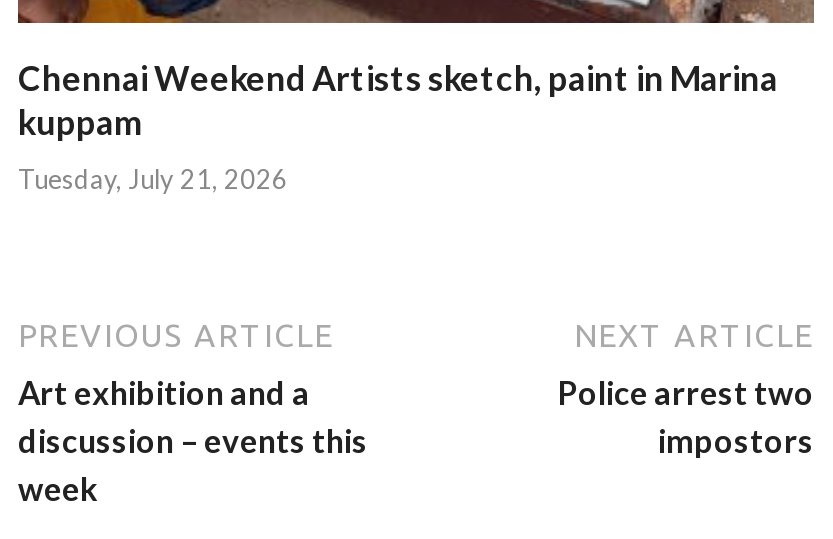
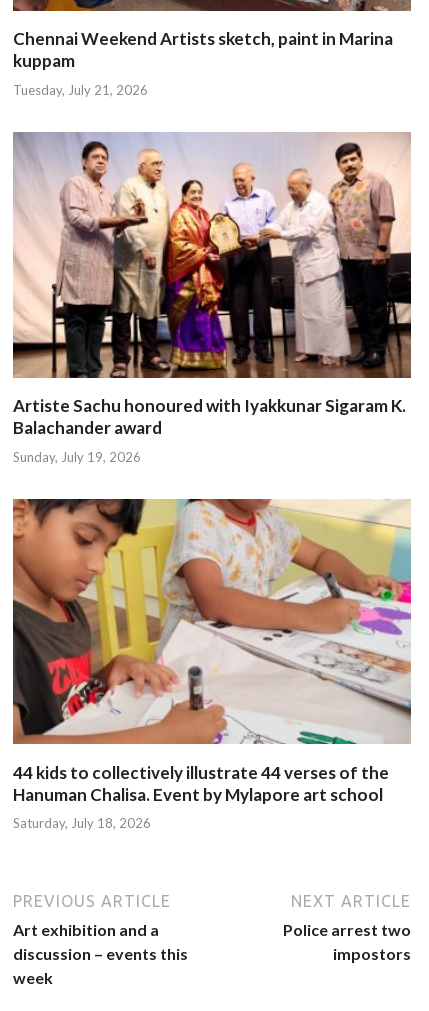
none -> [12,131,412,464] [image] | Artiste Sachu honoured with Iyakkunar Sigaram K. | Balachander award | Sunday, July 19, 2026
none -> [12,498,412,831] [image] | 44 kids to collectively illustrate 44 verses of the | Hanuman Chalisa. Event by Mylapore art school | Saturday, July 18, 2026

